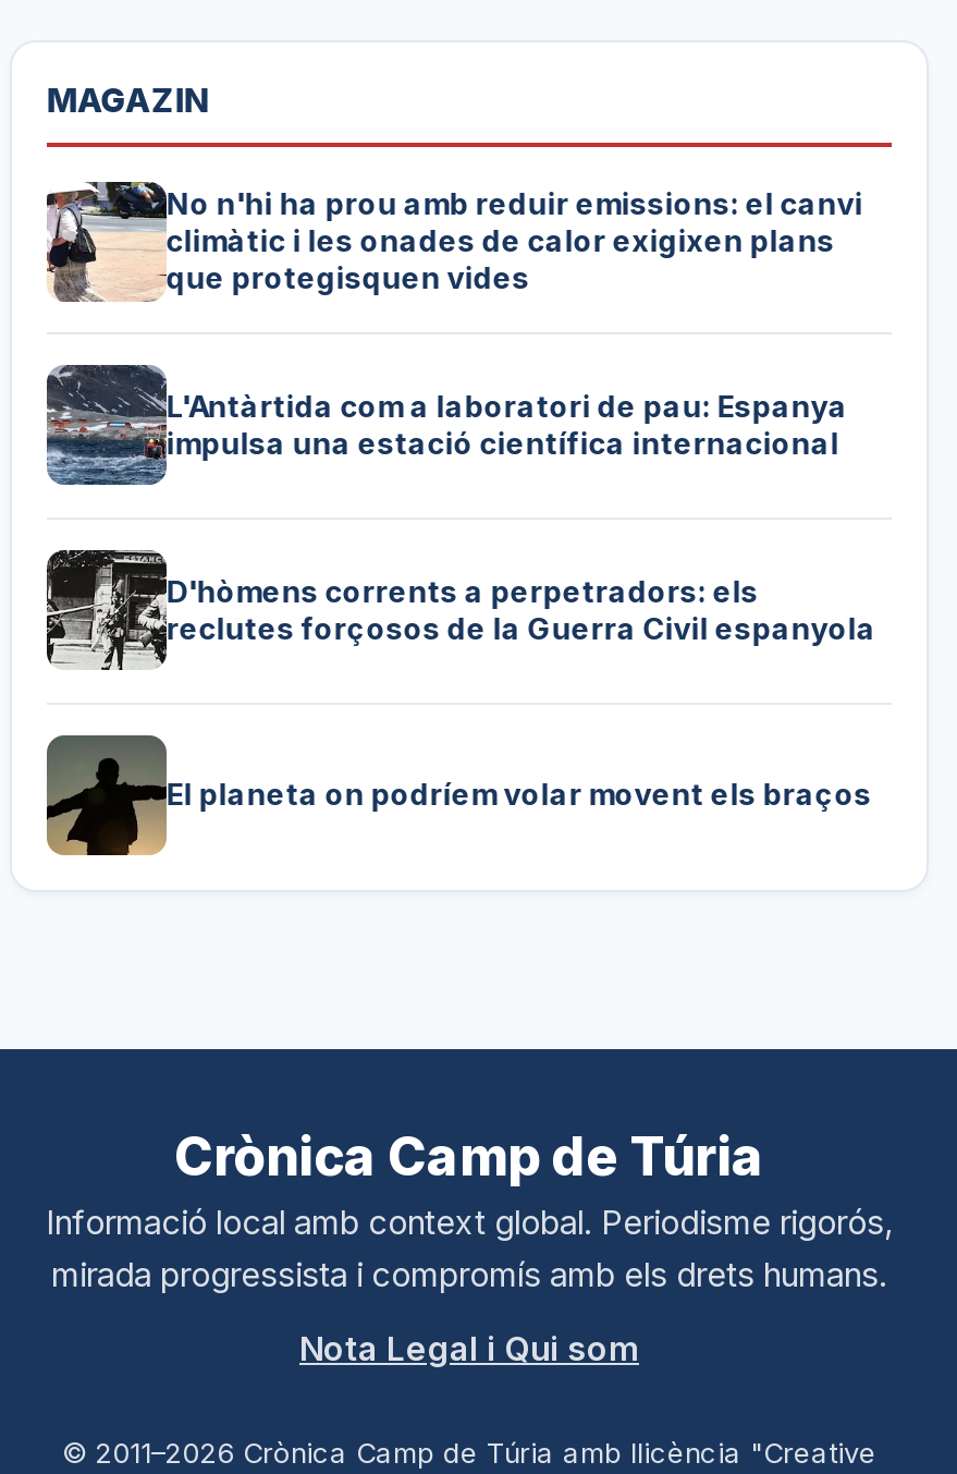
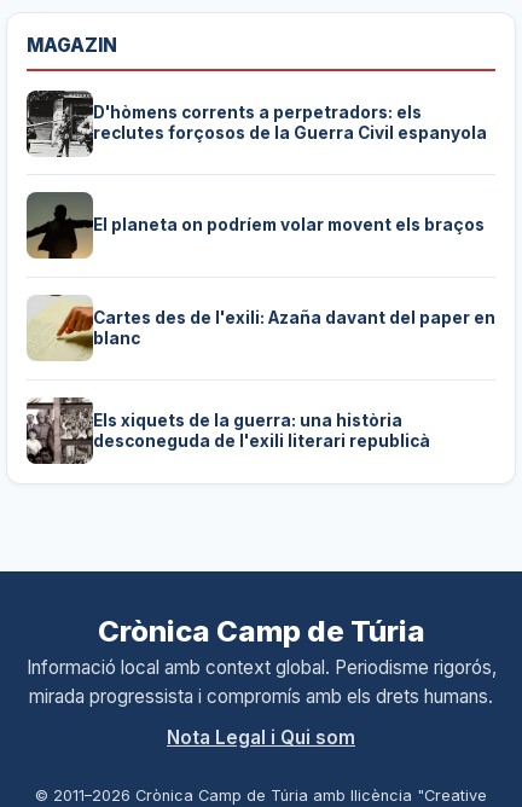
[47,180,863,302] [image] | No n'hi ha prou amb reduir emissions: el canvi | climàtic i les onades de calor exigixen plans | que protegisquen vides -> none
[47,365,848,485] [image] | L'Antàrtida com a laboratori de pau: Espanya | impulsa una estació científica internacional -> none
moved [42,548,876,812] -> [24,88,487,235]: [image] | D'hòmens corrents a perpetradors: els | reclutes forçosos de la Guerra Civil espanyola | El planeta on podríem volar movent els braços
none -> [25,397,430,465] [image] | Els xiquets de la guerra: una història | desconeguda de l'exili literari republicà
none -> [27,295,495,360] [image] | Cartes des de l'exili: Azaña davant del paper en | blanc

